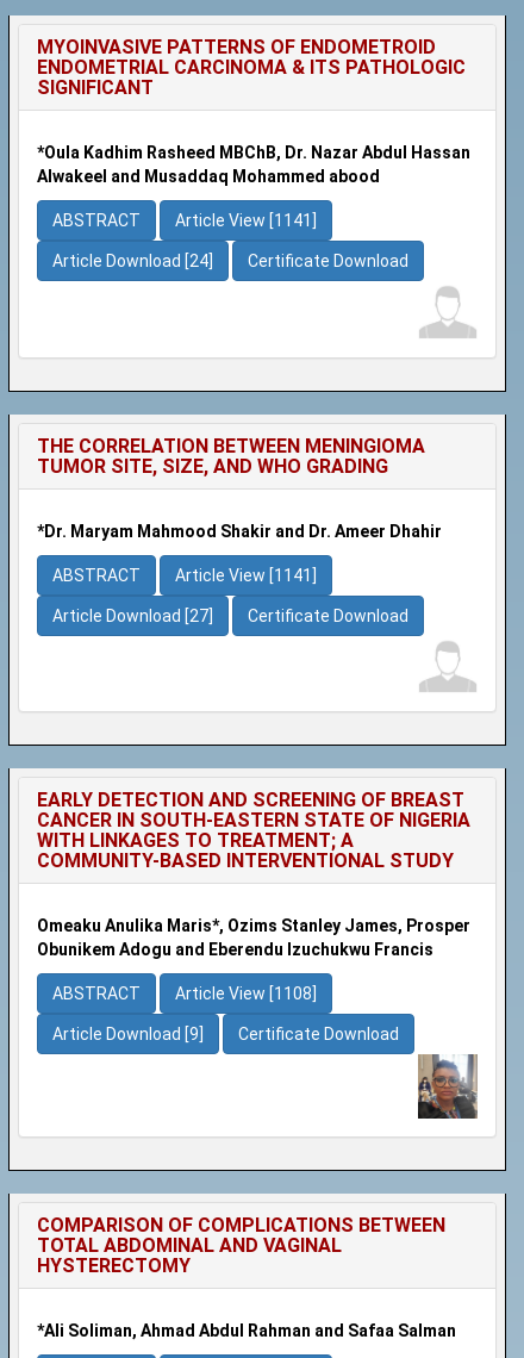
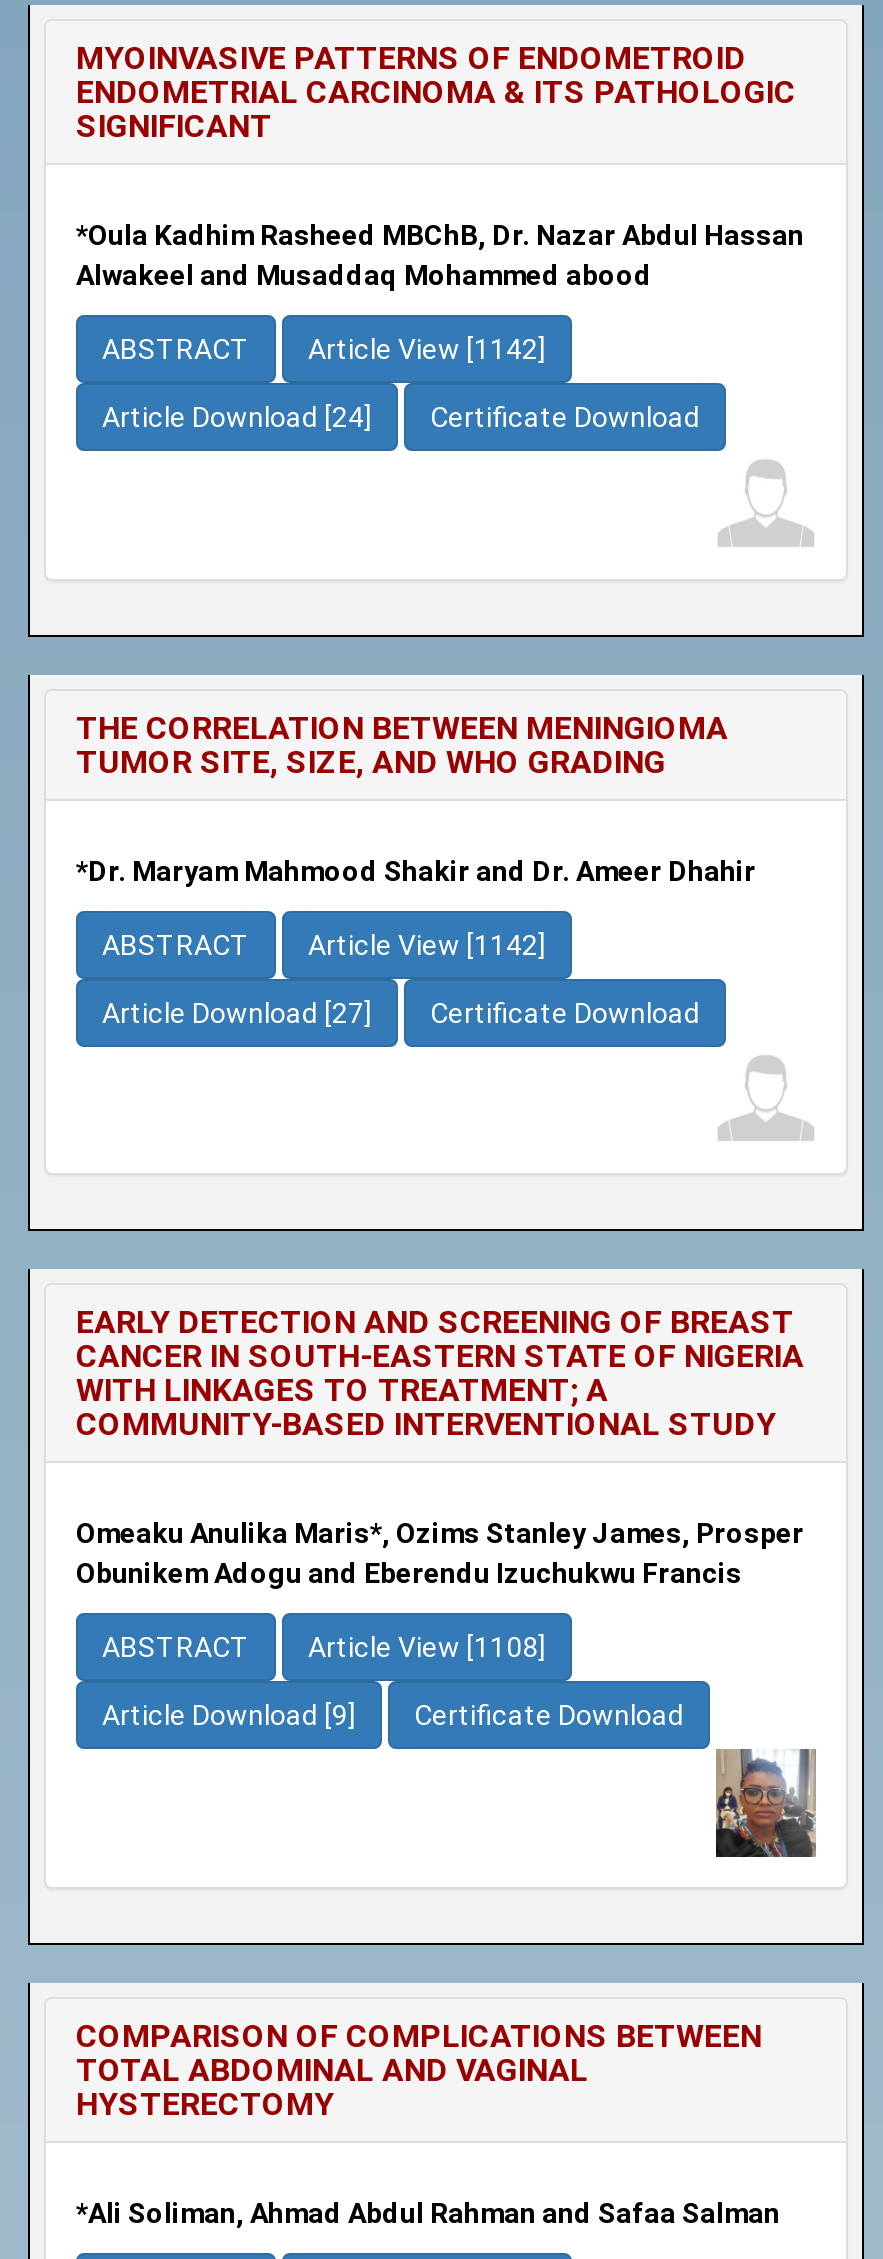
[52,211,317,230] ABSTRACT Article View [1141] -> [102,333,546,365] ABSTRACT Article View [1142]
[52,565,317,585] ABSTRACT Article View [1141] -> [102,928,546,960] ABSTRACT Article View [1142]

